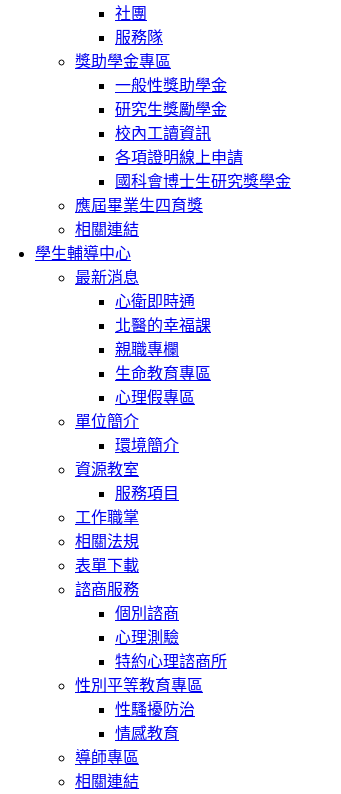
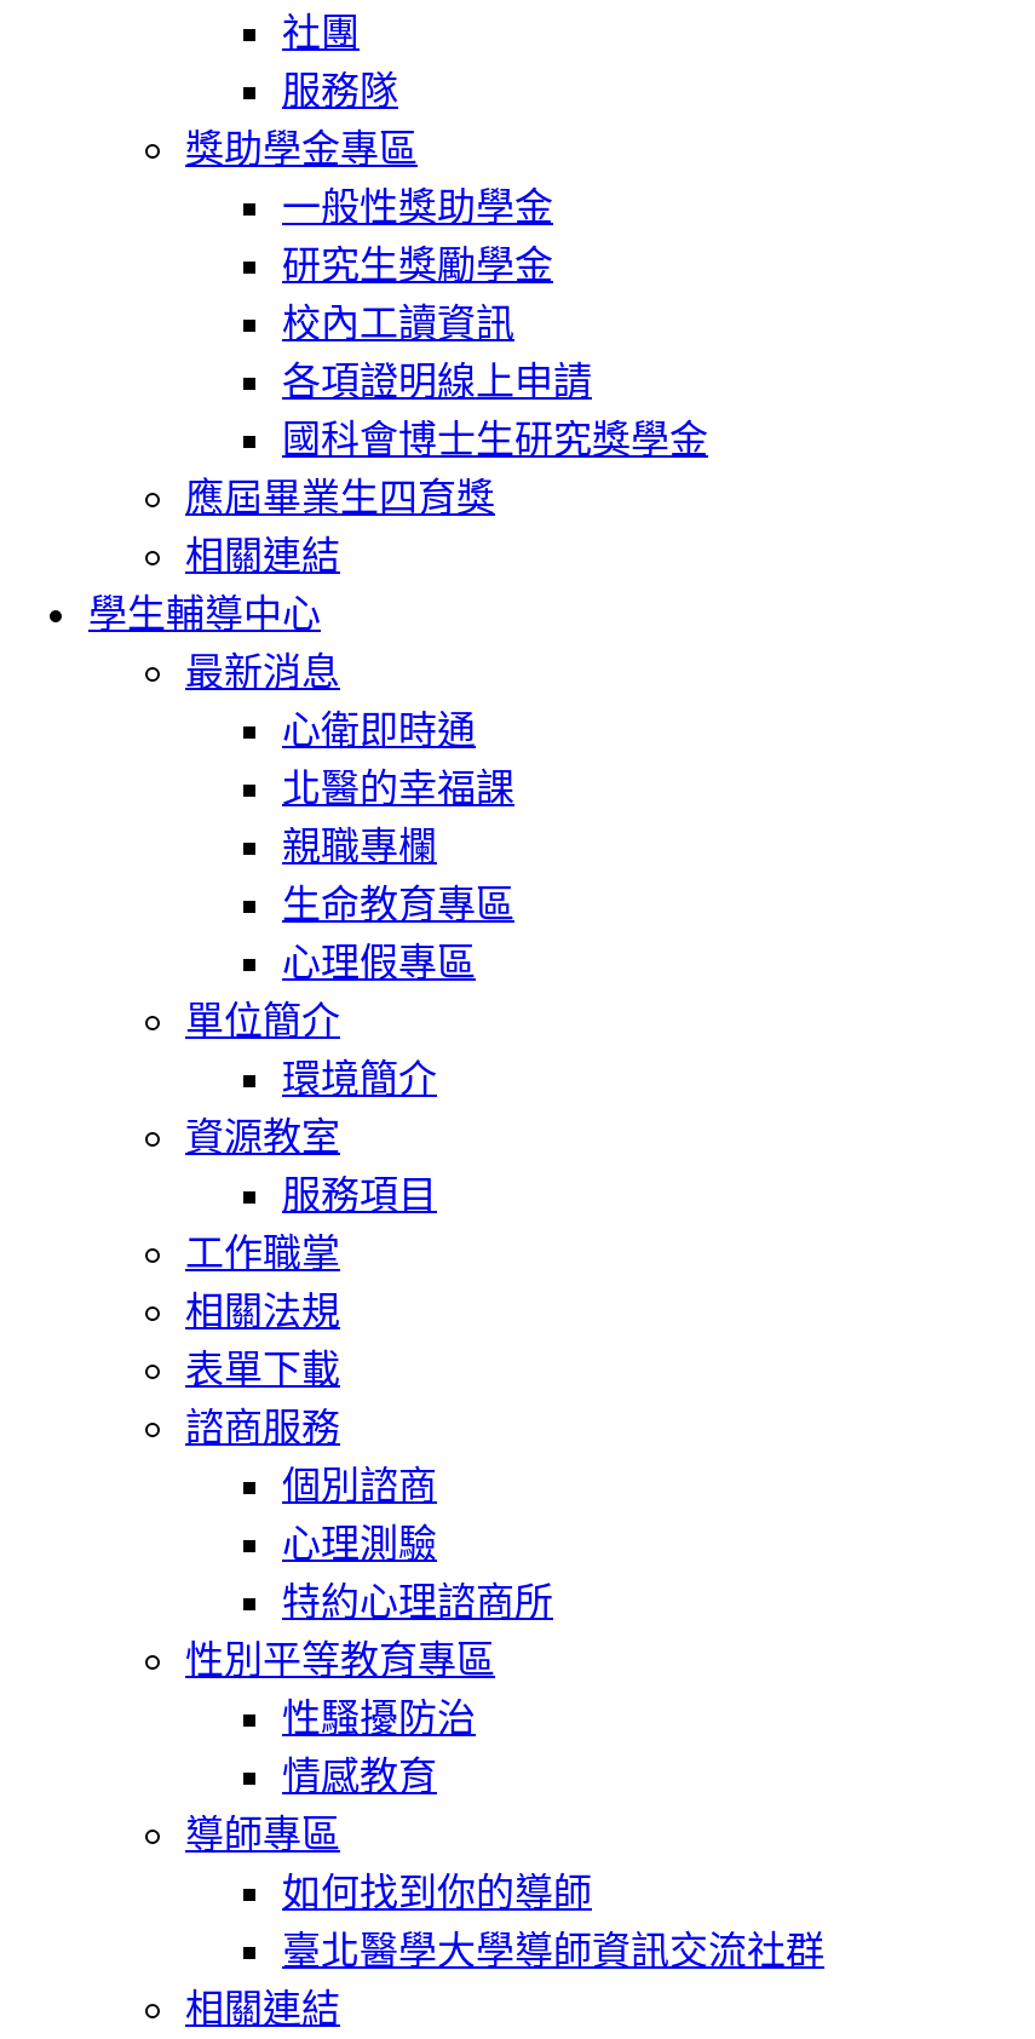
none -> [282,1872,824,1971] 如何找到你的導師 | 臺北醫學大學導師資訊交流社群

